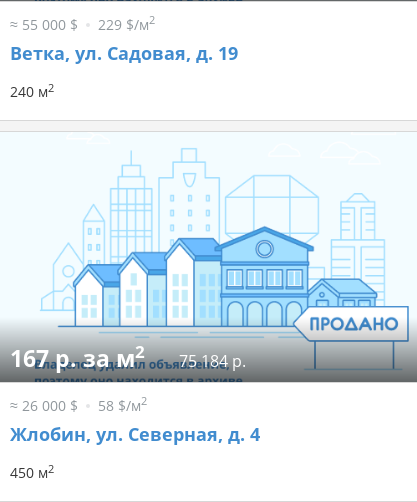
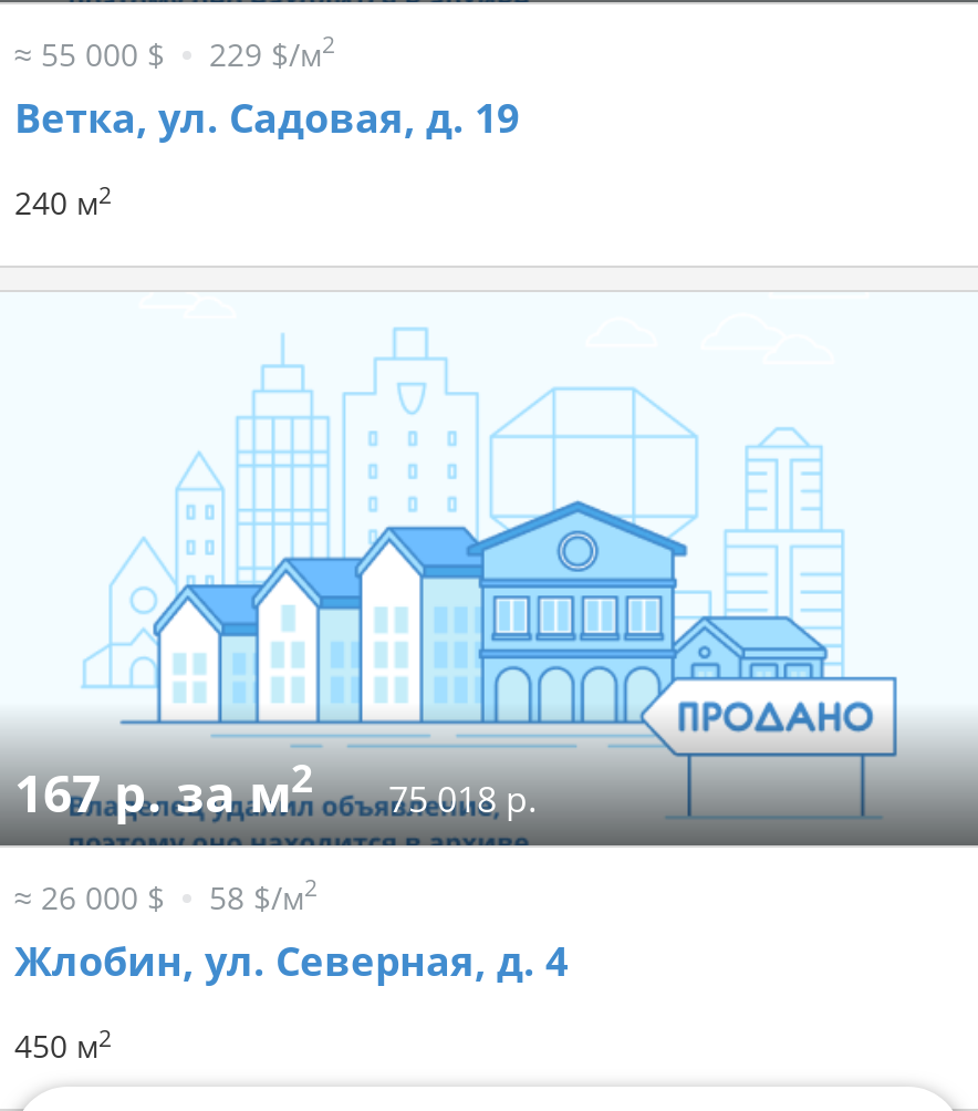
[175,350,246,372] 75 184 р. -> [379,775,537,823] 75 018 р.

